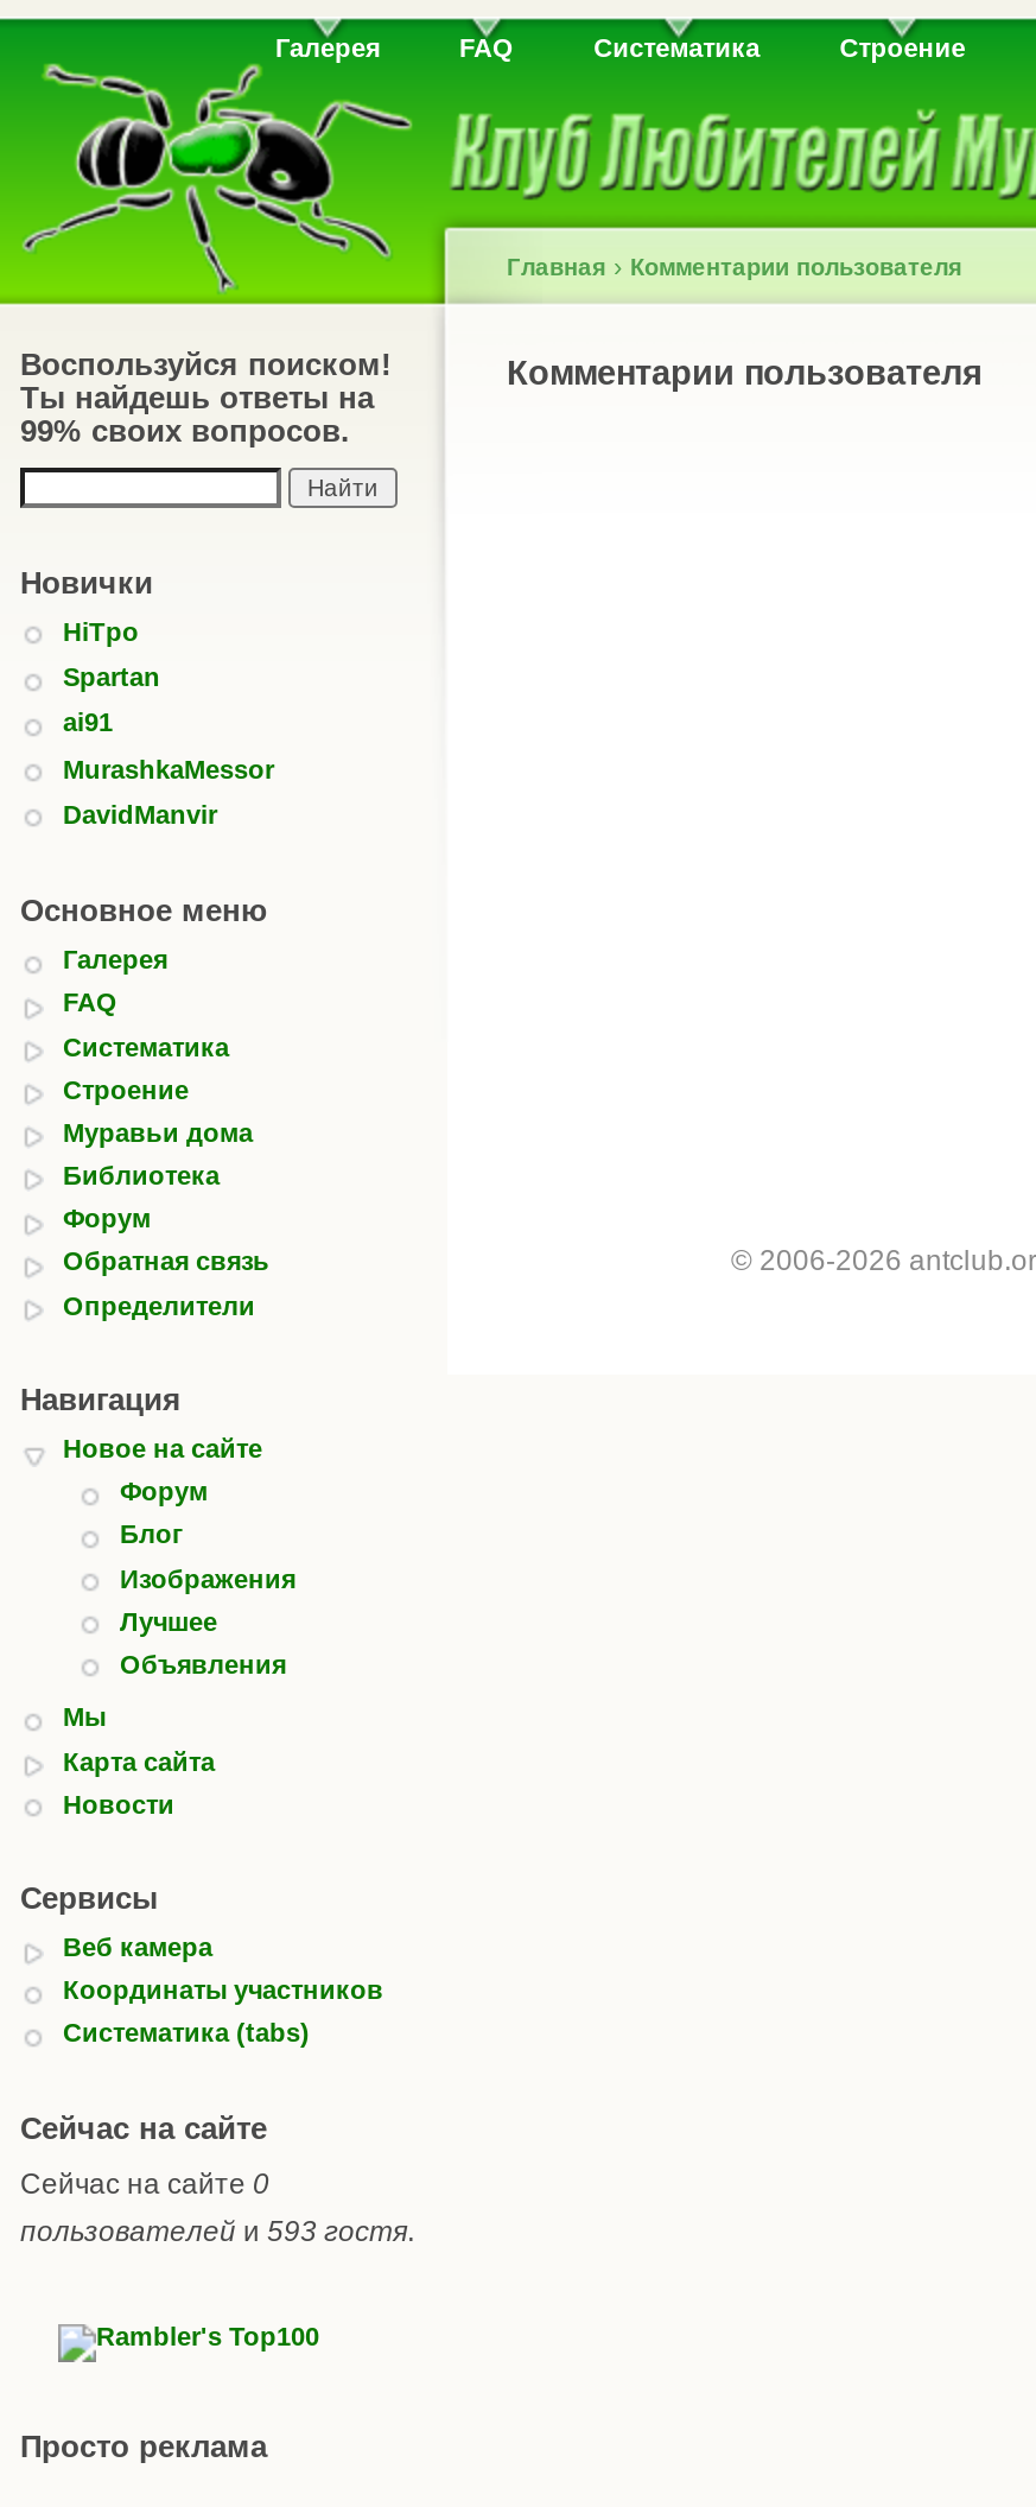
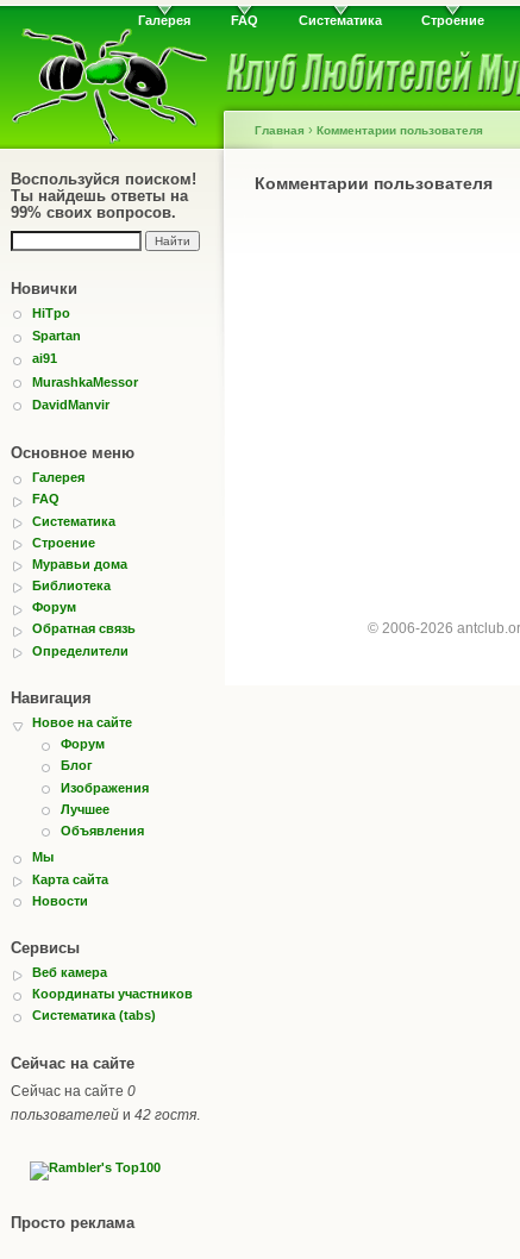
[20,2215,414,2248] пользователей и 593 гостя. -> [11,1107,200,1123] пользователей и 42 гостя.

